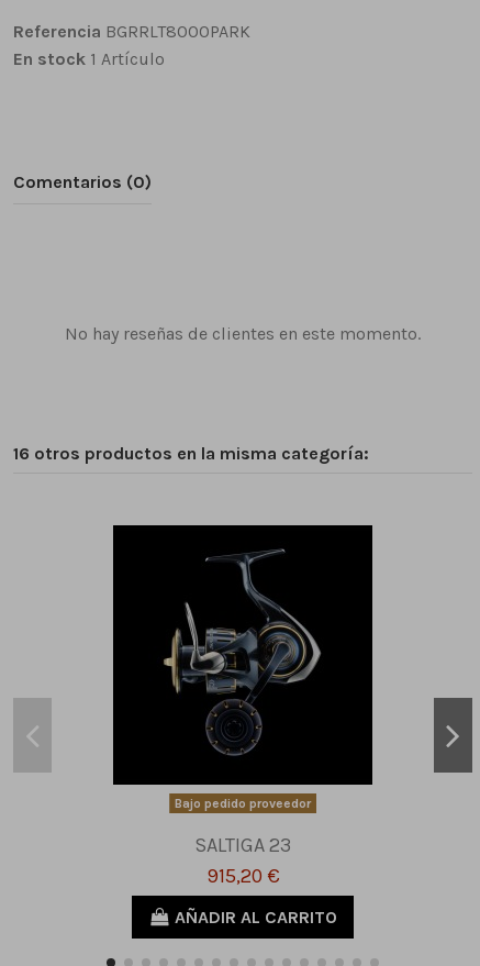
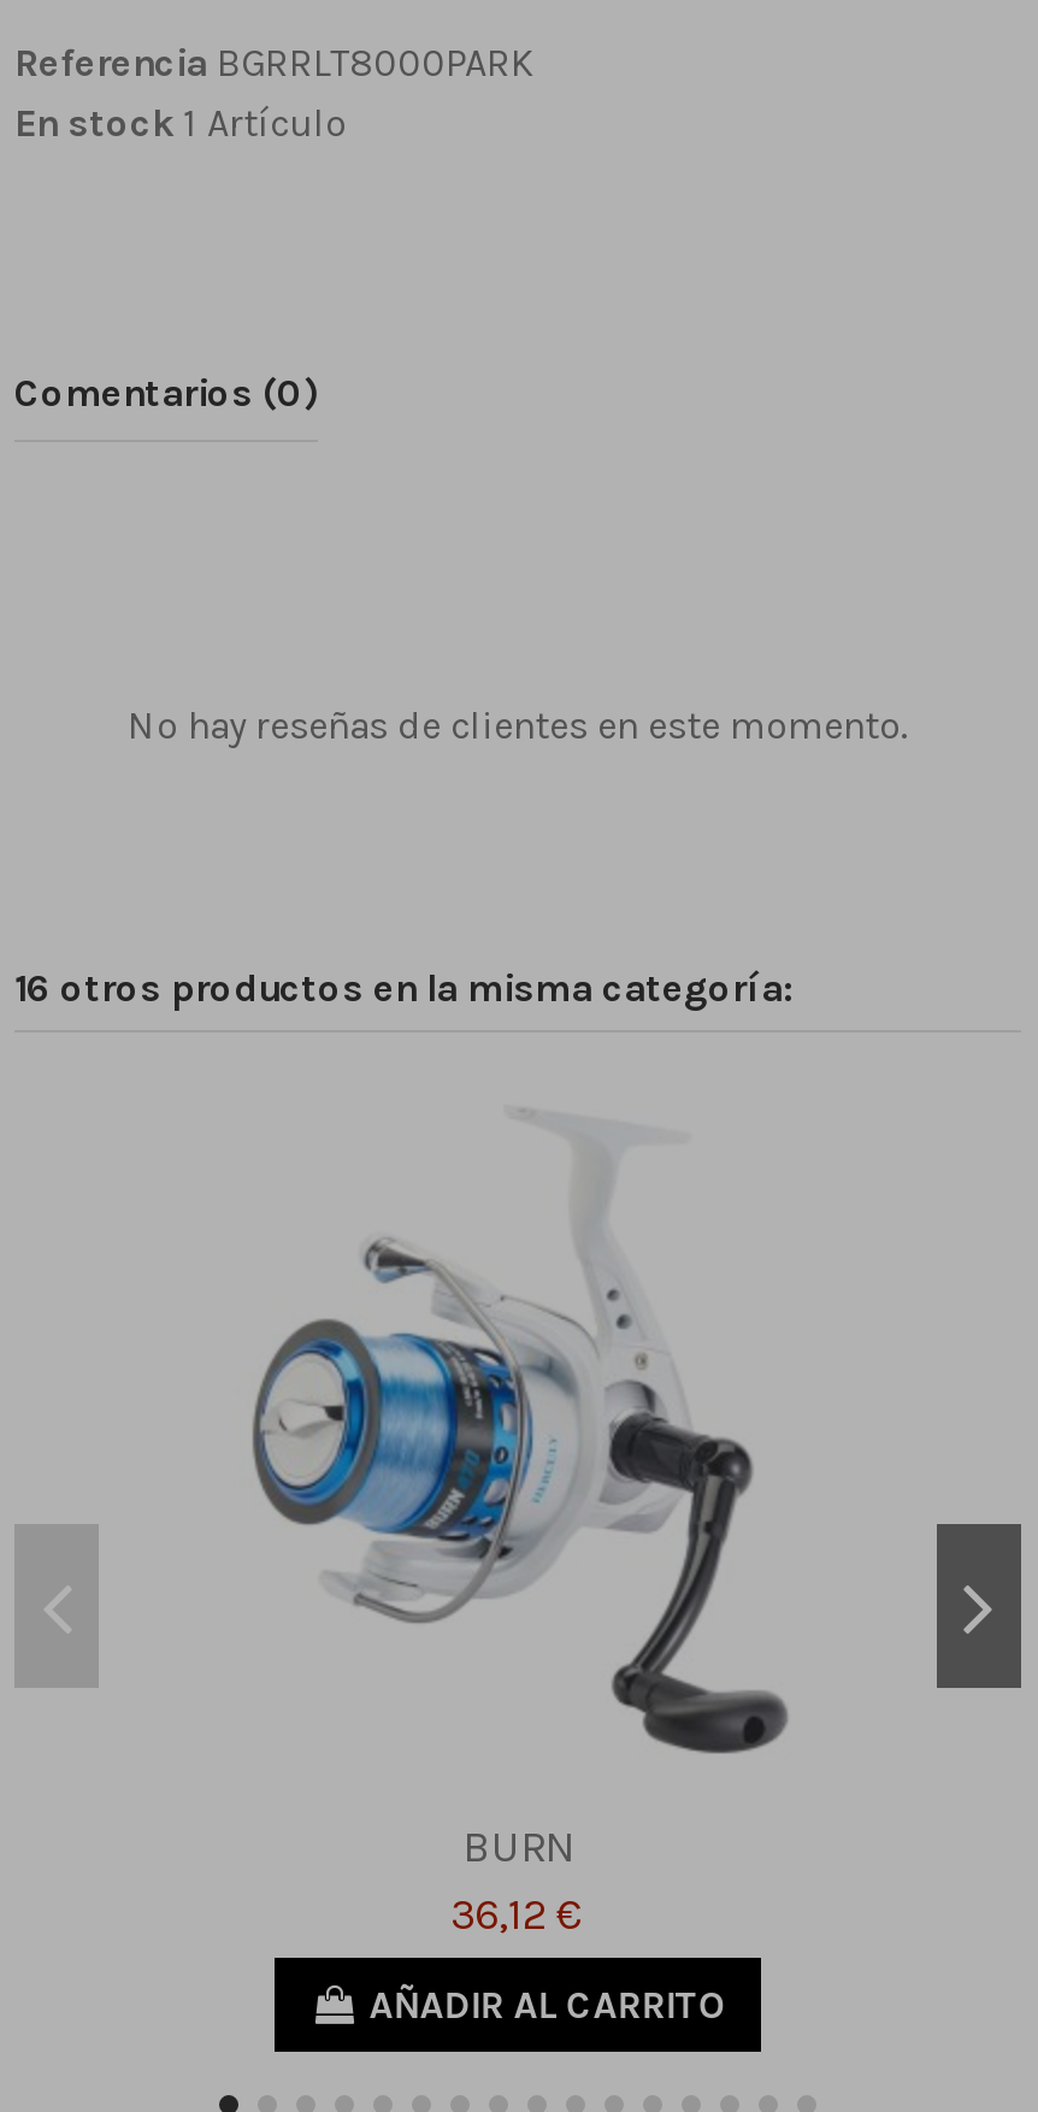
[112,524,373,888] [image] | Bajo pedido proveedor | SALTIGA 23 | 915,20 € -> [234,1146,802,1941] [image] | BURN | 36,12 €

